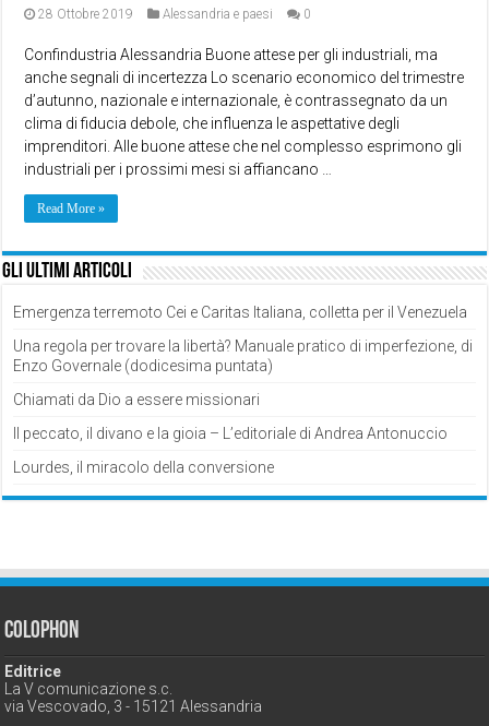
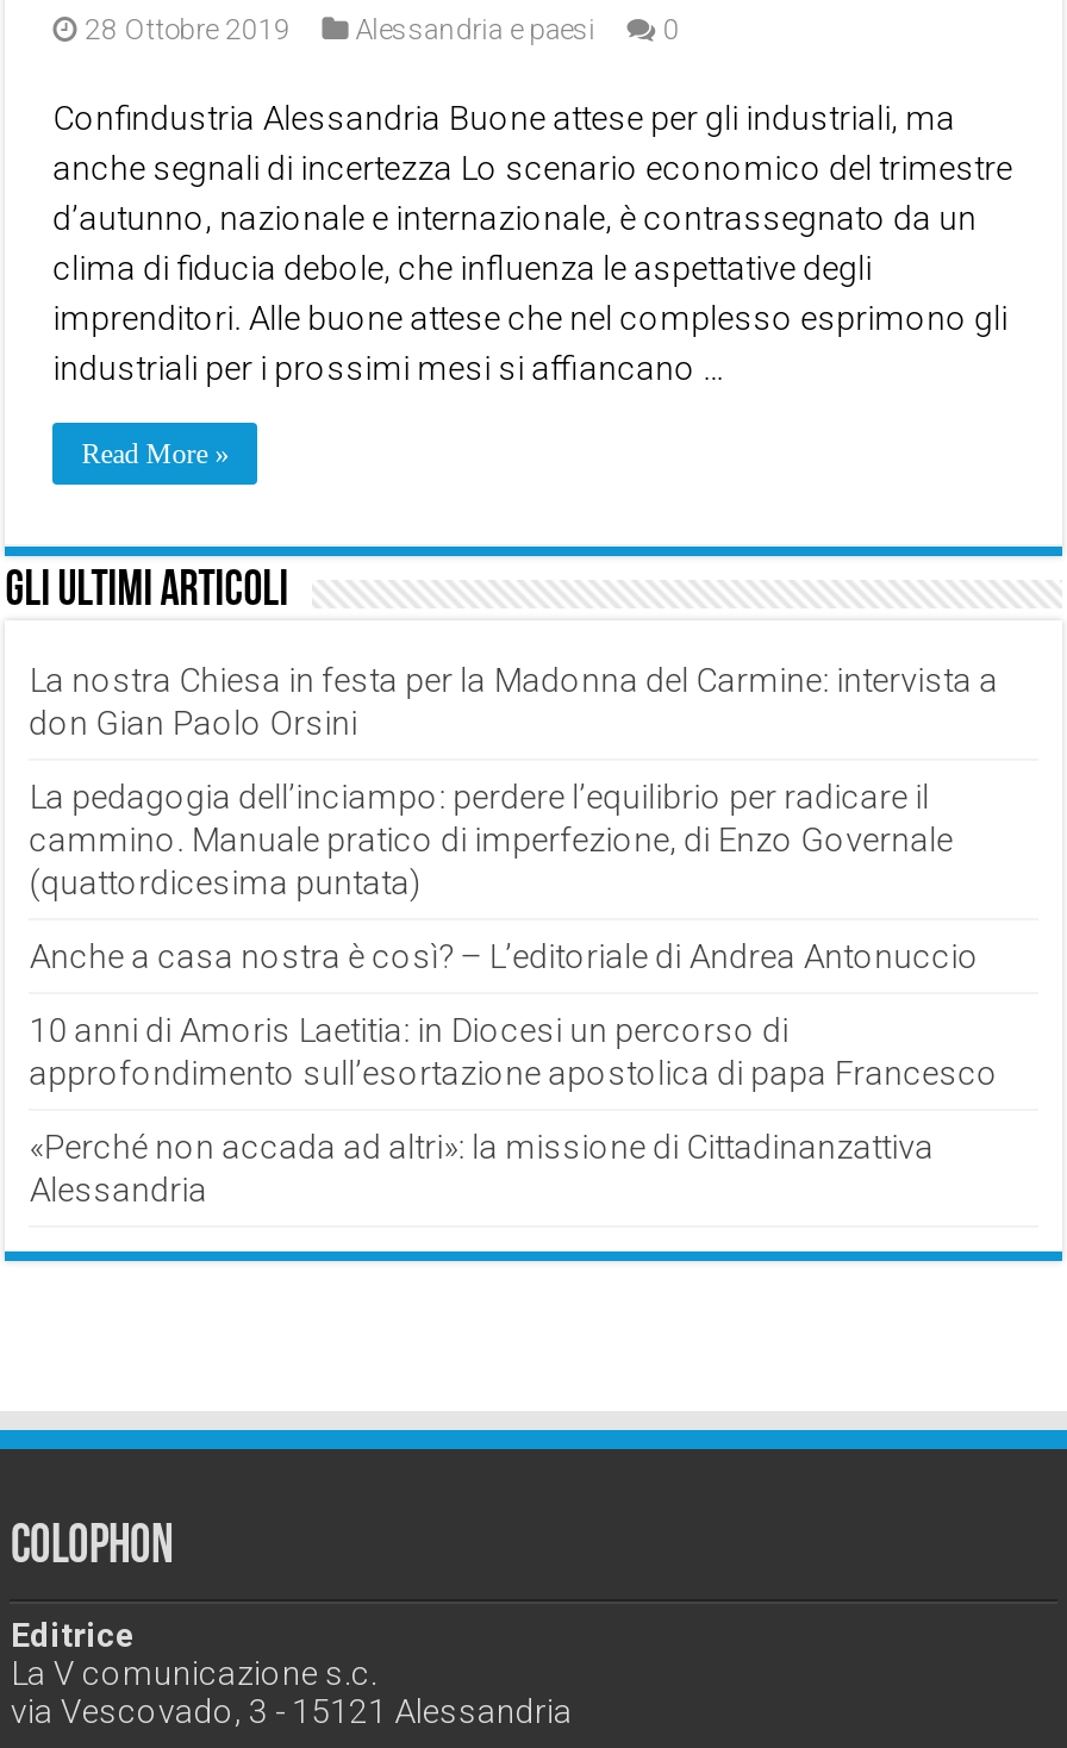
[13,303,467,321] Emergenza terremoto Cei e Caritas Italiana, colletta per il Venezuela -> [29,660,998,741] La nostra Chiesa in festa per la Madonna del Carmine: intervista a | don Gian Paolo Orsini
[13,337,473,374] Una regola per trovare la libertà? Manuale pratico di imperfezione, di | Enzo Governale (dodicesima puntata) -> [29,777,953,901] La pedagogia dell’inciampo: perdere l’equilibrio per radicare il | cammino. Manuale pratico di imperfezione, di Enzo Governale | (quattordicesima puntata)
[13,391,260,408] Chiamati da Dio a essere missionari -> [29,937,979,975] Anche a casa nostra è così? – L’editoriale di Andrea Antonuccio
[13,424,448,442] Il peccato, il divano e la gioia – L’editoriale di Andrea Antonuccio -> [29,1010,998,1091] 10 anni di Amoris Laetitia: in Diocesi un percorso di | approfondimento sull’esortazione apostolica di papa Francesco
[13,458,274,476] Lourdes, il miracolo della conversione -> [29,1127,934,1208] «Perché non accada ad altri»: la missione di Cittadinanzattiva | Alessandria

